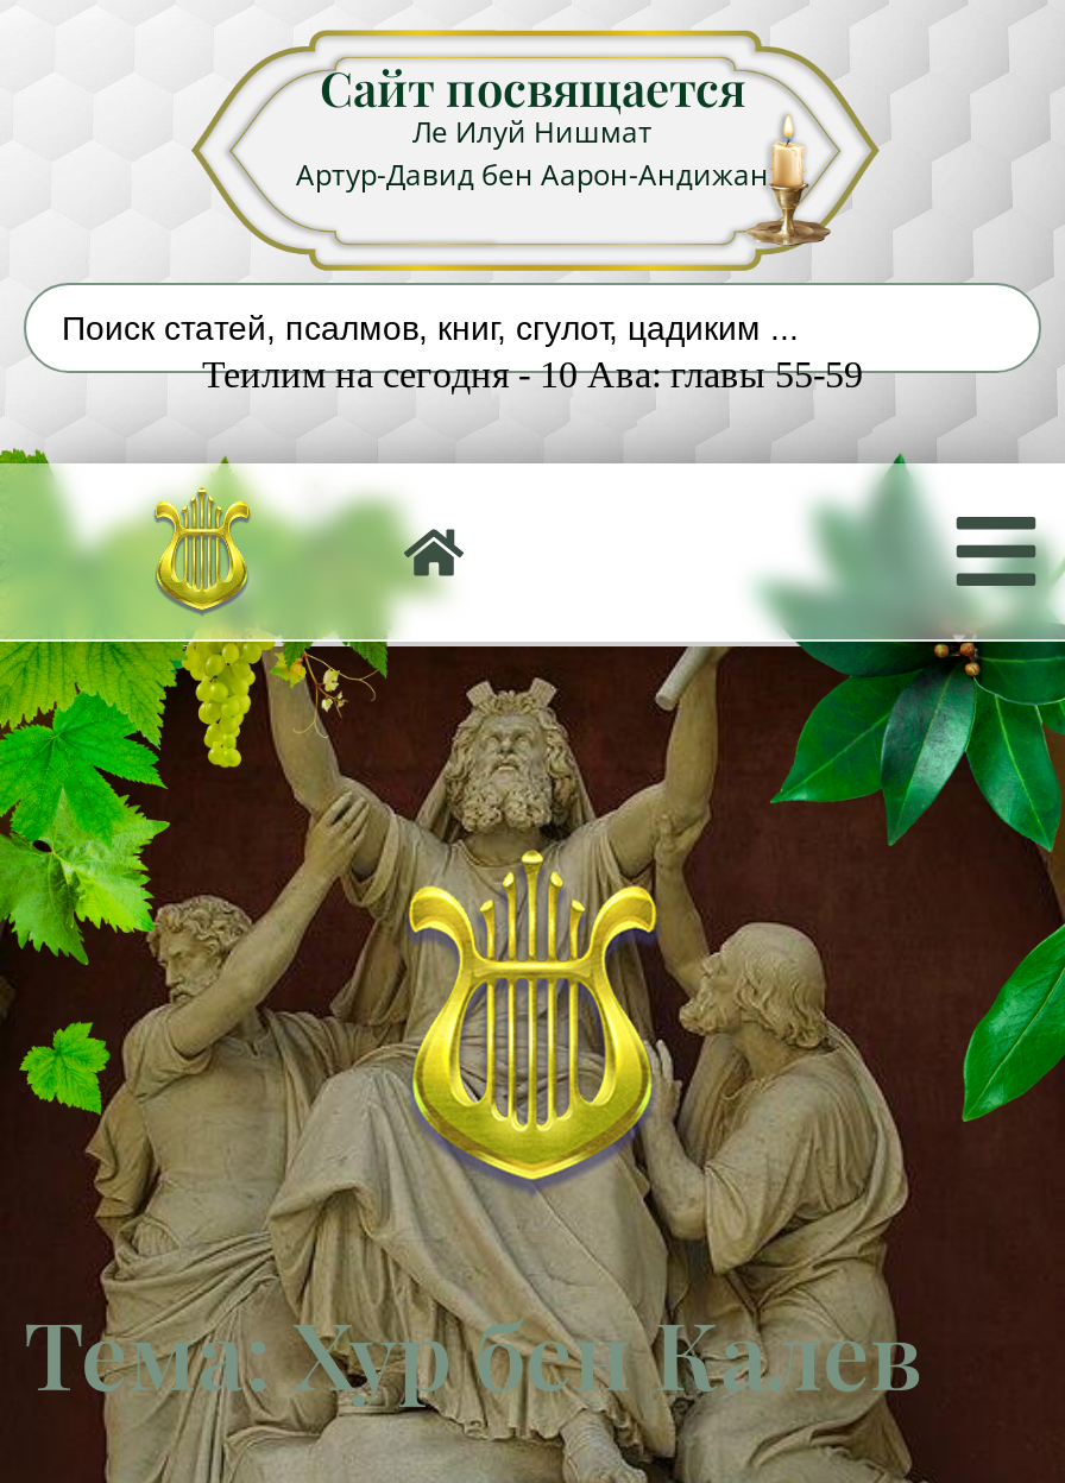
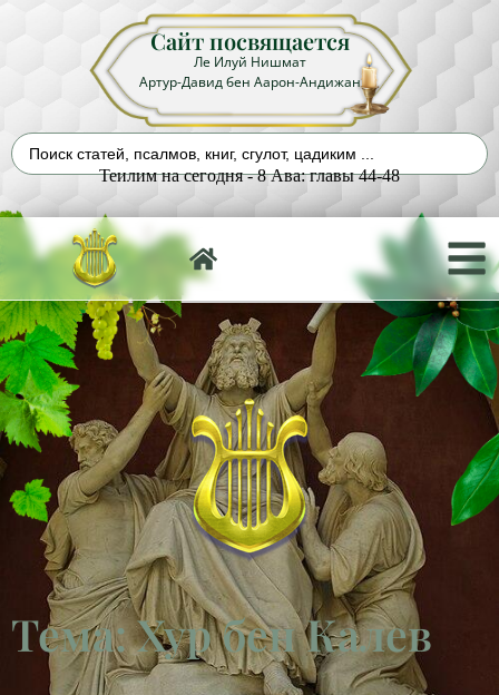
[202,354,863,395] Теилим на сегодня - 10 Ава: главы 55-59 -> [99,166,400,185] Теилим на сегодня - 8 Ава: главы 44-48

